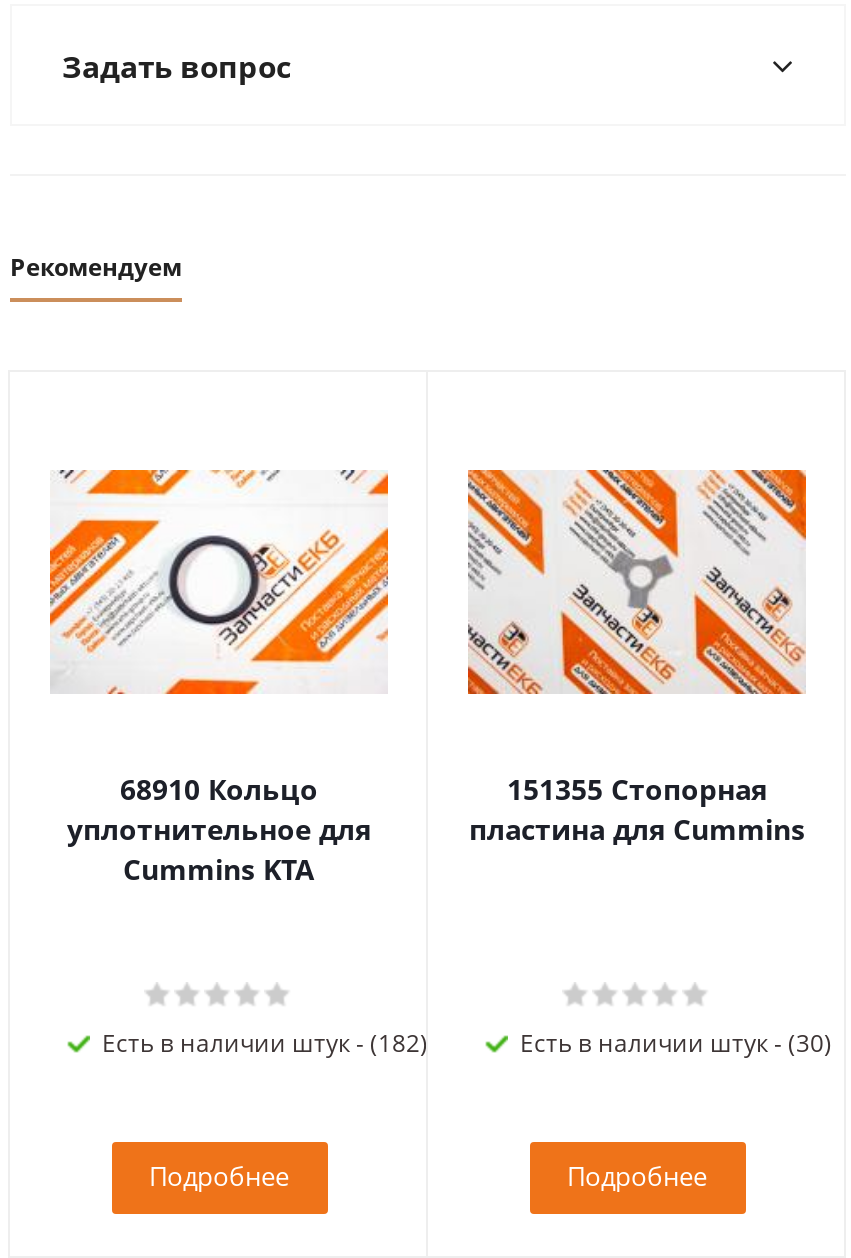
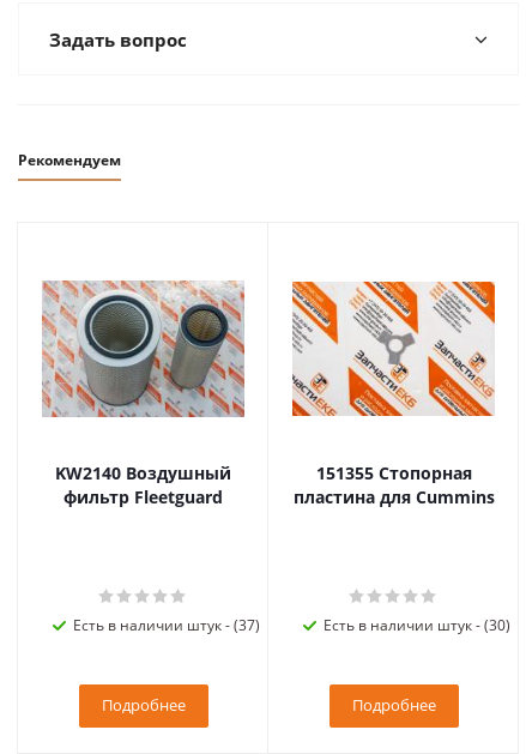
[48,468,390,888] [image] | 68910 Кольцо | уплотнительное для | Cummins KTA -> [41,279,246,508] [image] | KW2140 Воздушный | фильтр Fleetguard
[102,1026,428,1060] Есть в наличии штук - (182) -> [73,615,260,635] Есть в наличии штук - (37)

